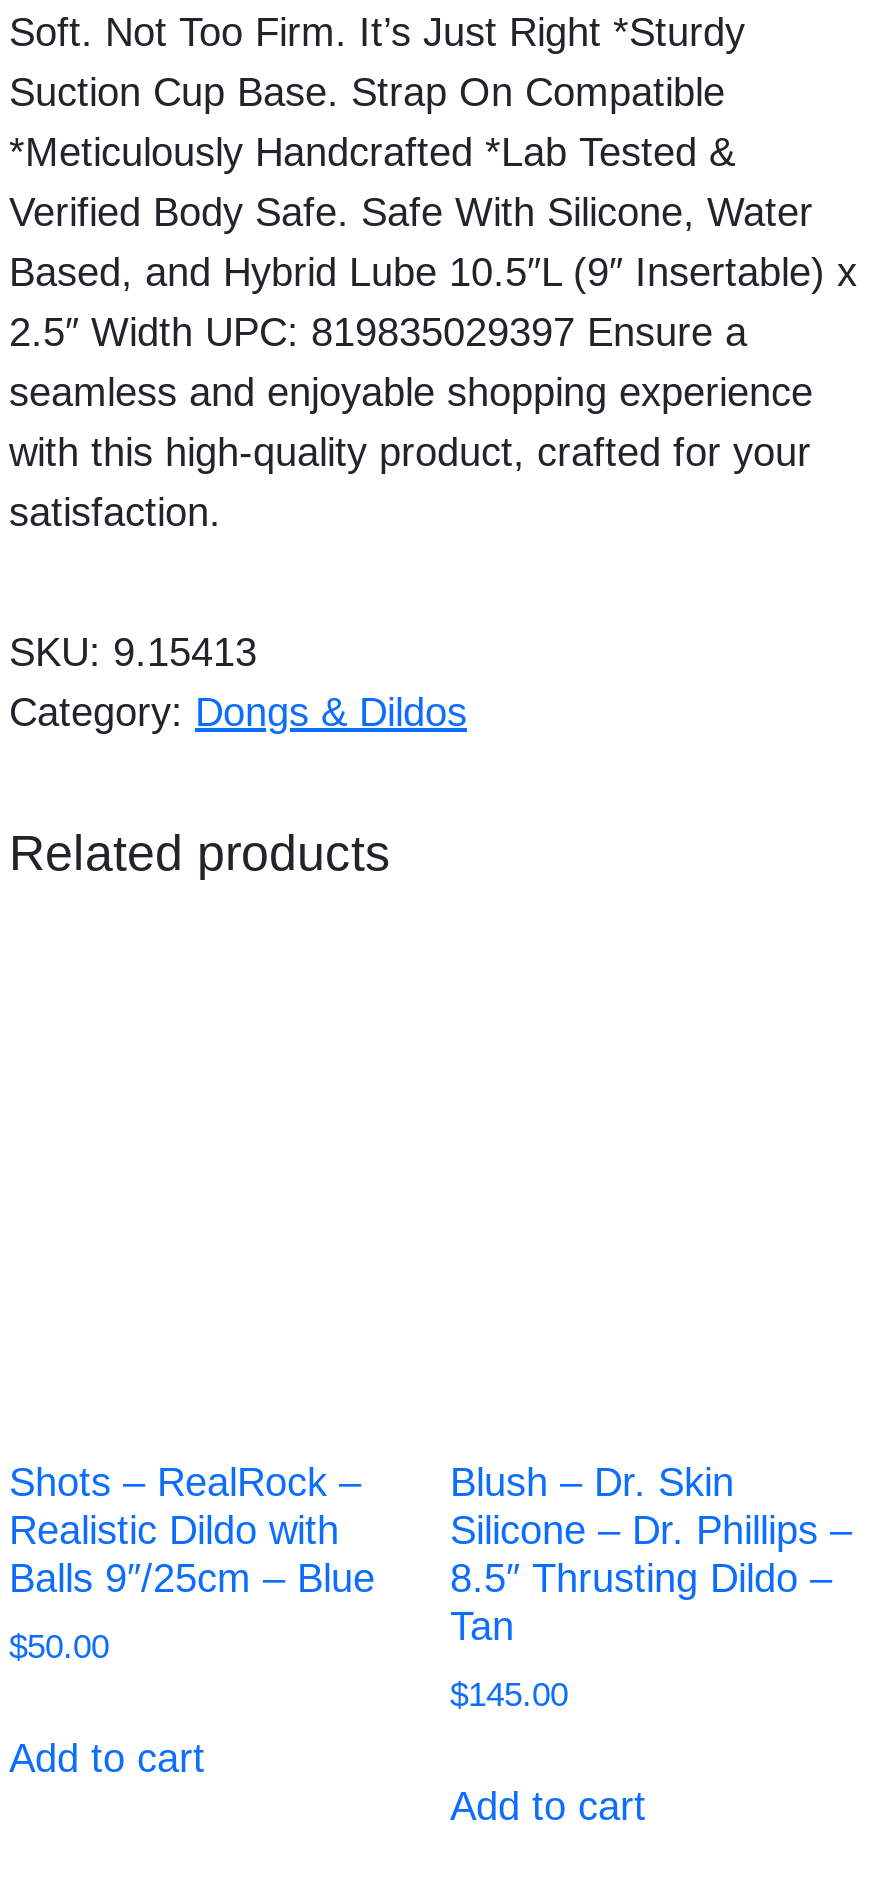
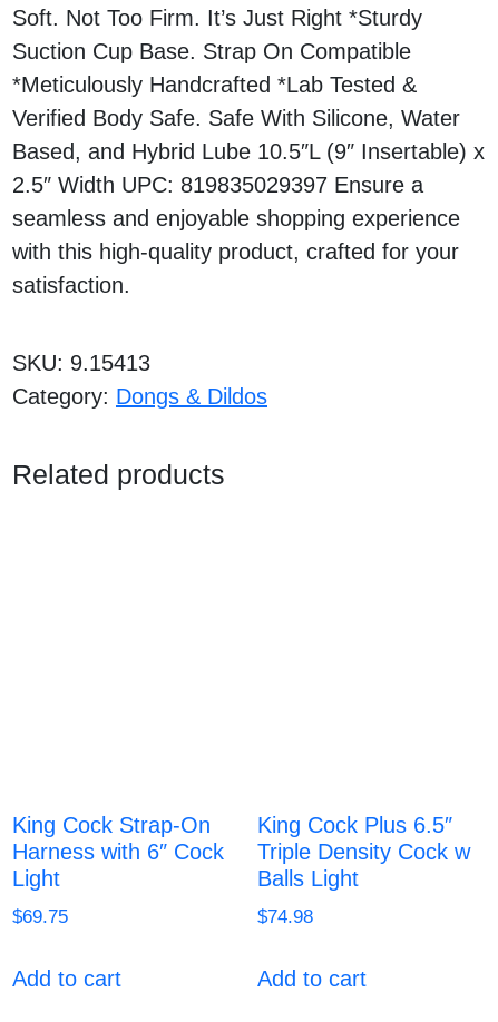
[9,1459,375,1599] Shots – RealRock – | Realistic Dildo with | Balls 9″/25cm – Blue -> [12,812,224,890] King Cock Strap-On | Harness with 6″ Cock | Light
[450,1459,852,1647] Blush – Dr. Skin | Silicone – Dr. Phillips – | 8.5″ Thrusting Dildo – | Tan -> [258,812,471,890] King Cock Plus 6.5″ | Triple Density Cock w | Balls Light
[9,1625,109,1665] $50.00 -> [12,905,68,927] $69.75
[450,1673,568,1713] $145.00 -> [258,905,314,927] $74.98

